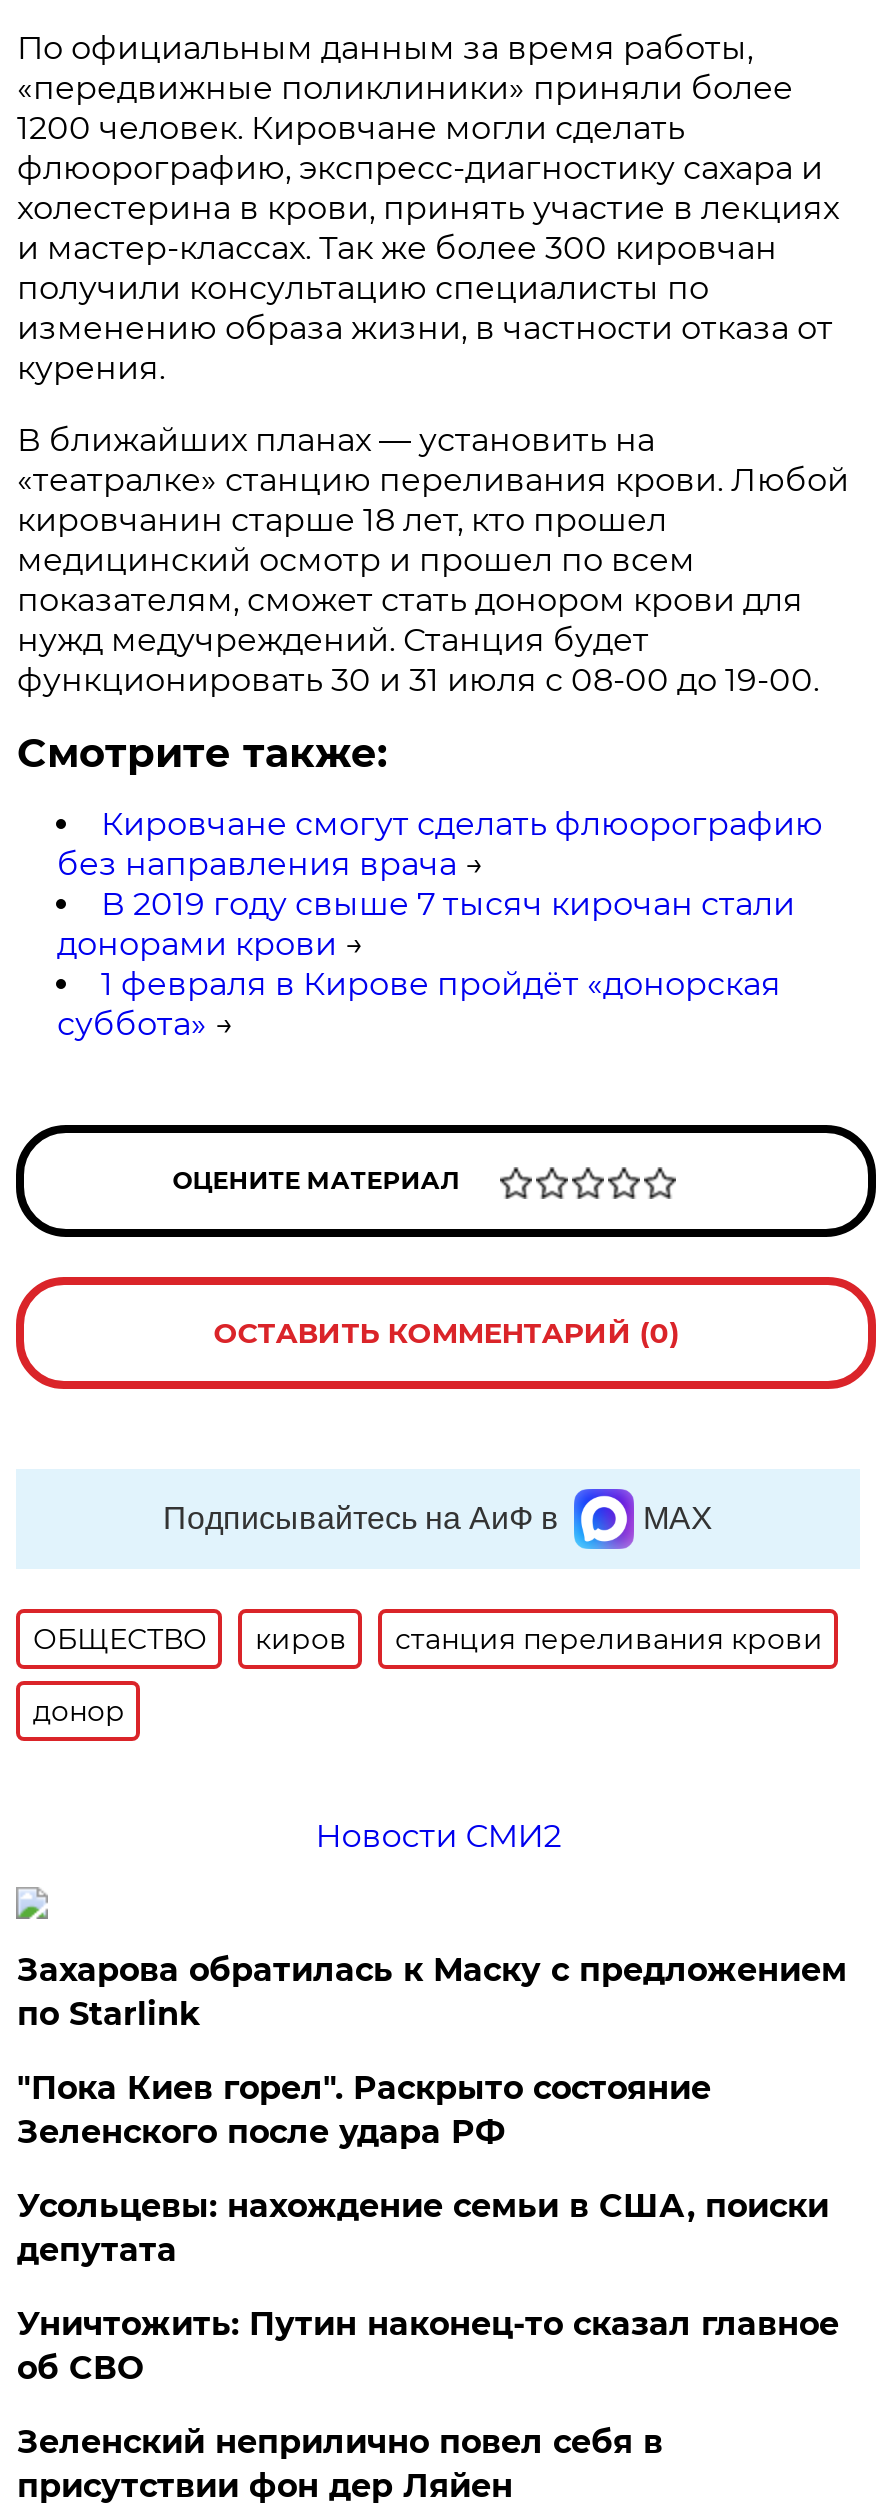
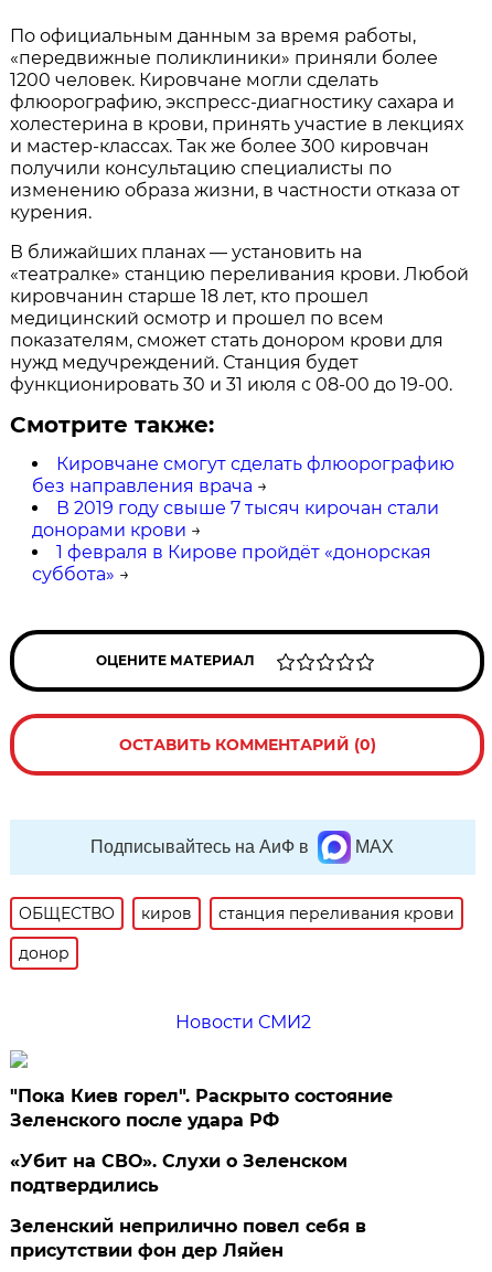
[17,1951,847,2033] Захарова обратилась к Маску с предложением | по Starlink -> none
[17,2187,839,2387] Усольцевы: нахождение семьи в США, поиски | депутата | Уничтожить: Путин наконец-то сказал главное | об СВО -> [10,1151,348,1196] «Убит на СВО». Слухи о Зеленском | подтвердились

